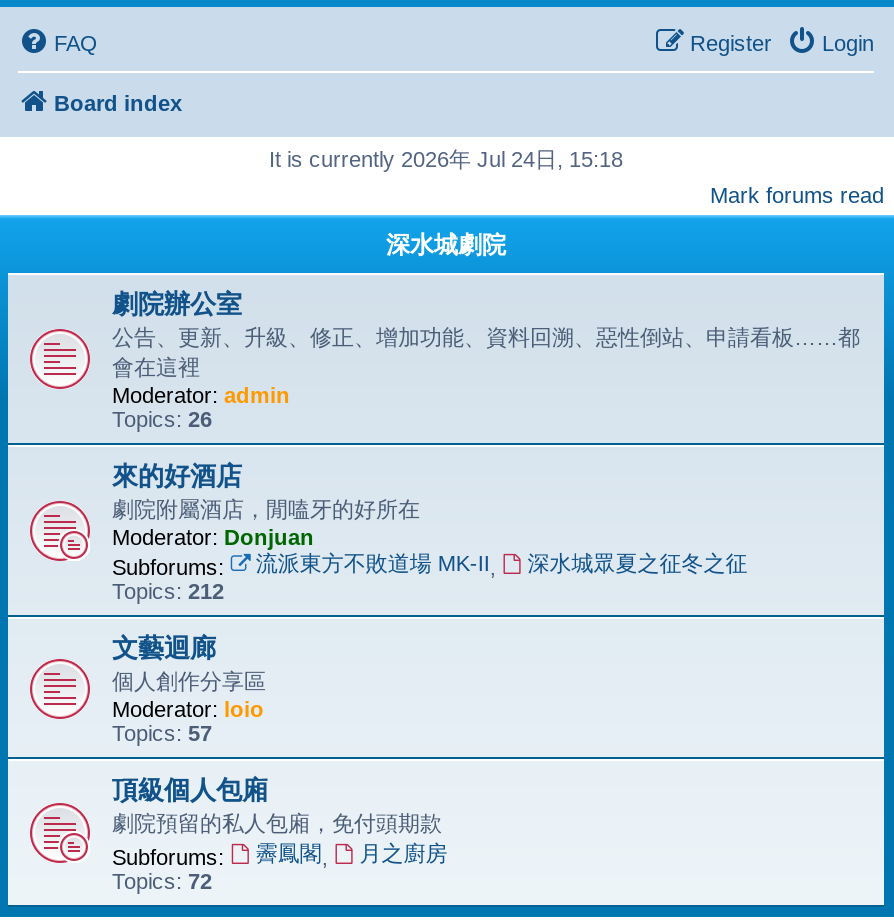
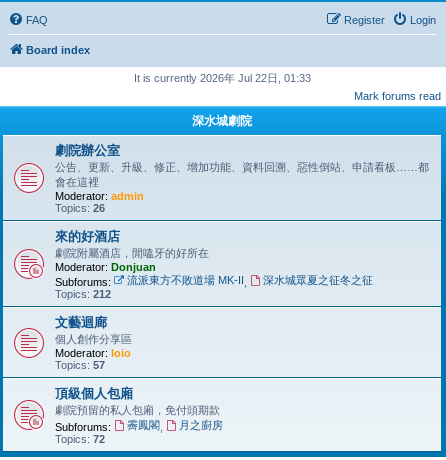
[269,147,623,171] It is currently 2026年 Jul 24日, 15:18 -> [133,72,310,84] It is currently 2026年 Jul 22日, 01:33

